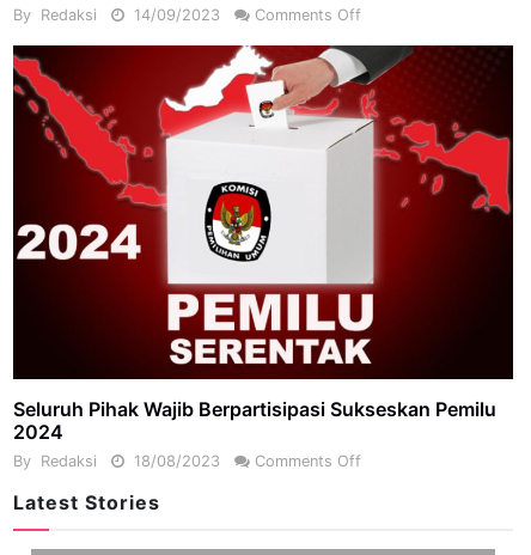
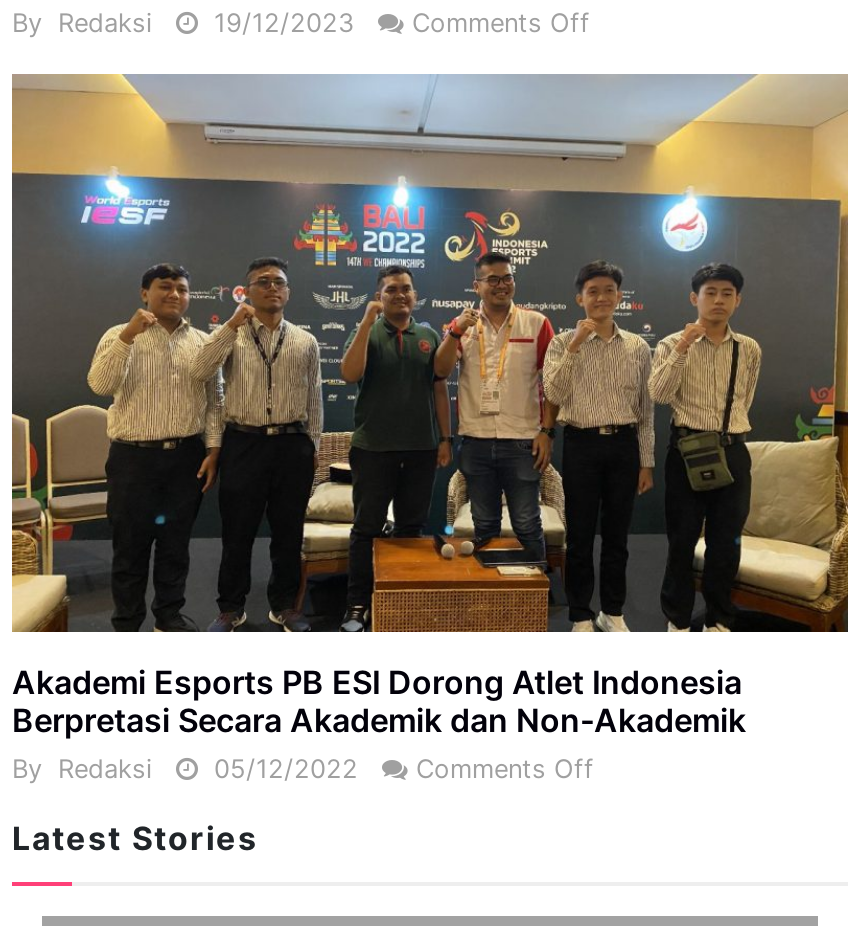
[13,6,361,24] By Redaksi 14/09/2023 Comments Off -> [12,8,590,38] By Redaksi 19/12/2023 Comments Off
[12,44,514,443] [image] | Seluruh Pihak Wajib Berpartisipasi Sukseskan Pemilu | 2024 -> [10,73,850,739] [image] | Akademi Esports PB ESI Dorong Atlet Indonesia | Berpretasi Secara Akademik dan Non-Akademik
[13,452,361,469] By Redaksi 18/08/2023 Comments Off -> [12,753,594,783] By Redaksi 05/12/2022 Comments Off

